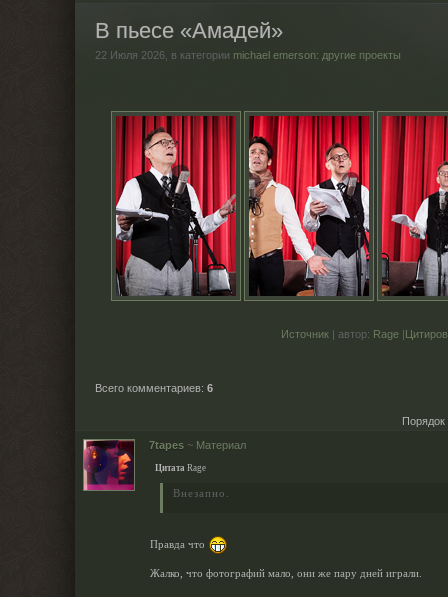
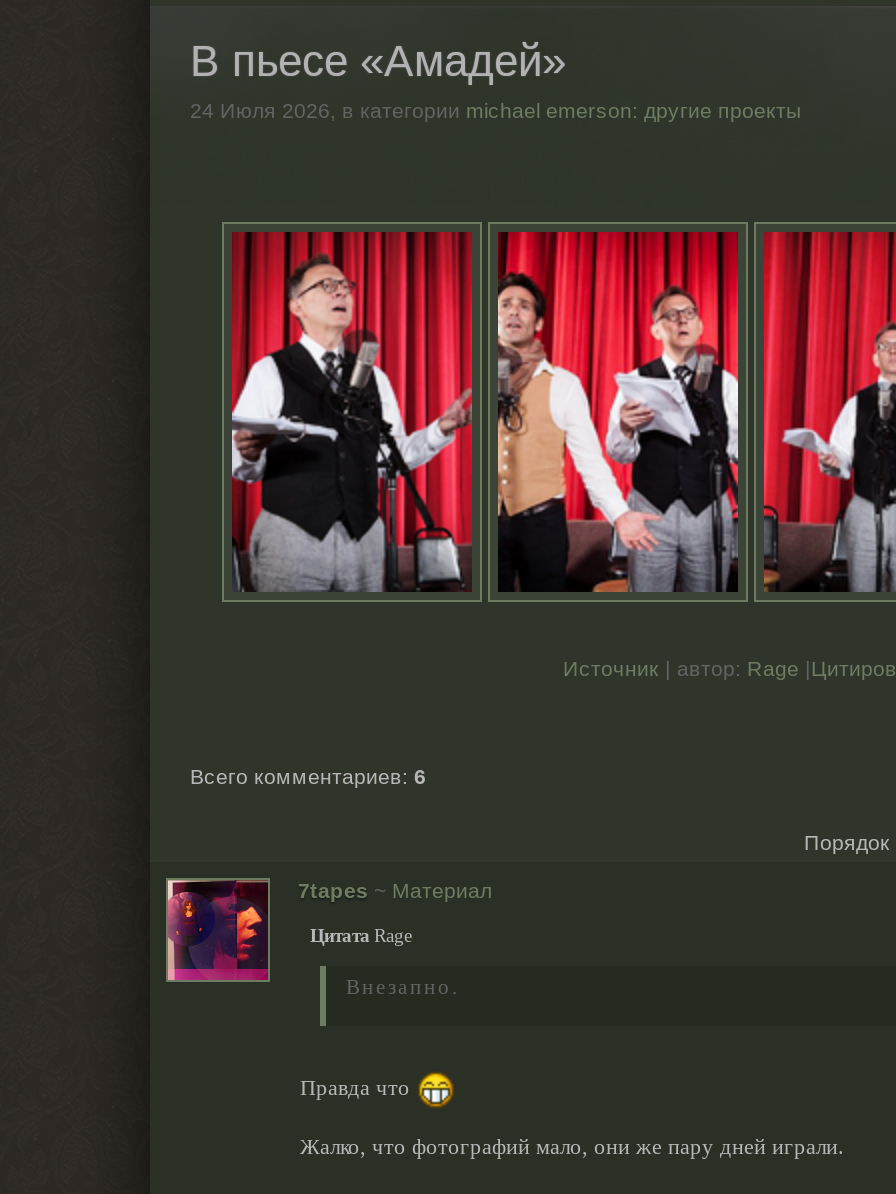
[95,49,401,61] 22 Июля 2026, в категории michael emerson: другие проекты -> [190,98,802,122] 24 Июля 2026, в категории michael emerson: другие проекты

